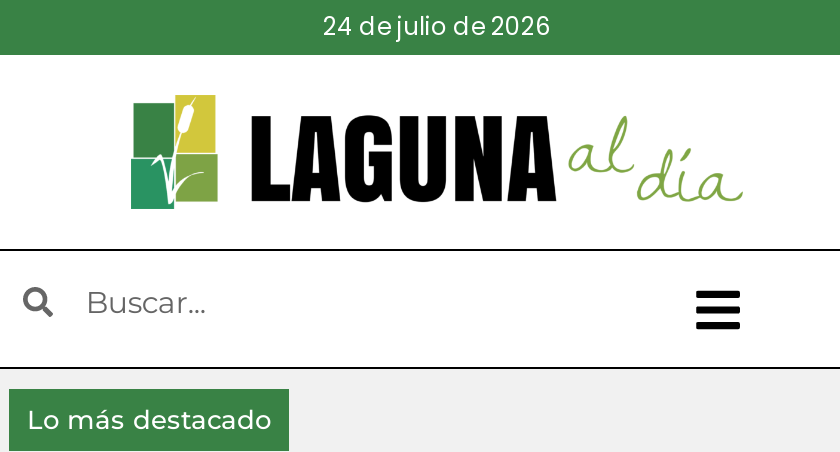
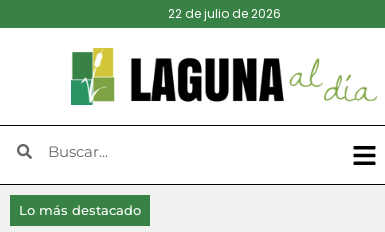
[323,9,551,43] 24 de julio de 2026 -> [167,5,280,22] 22 de julio de 2026

